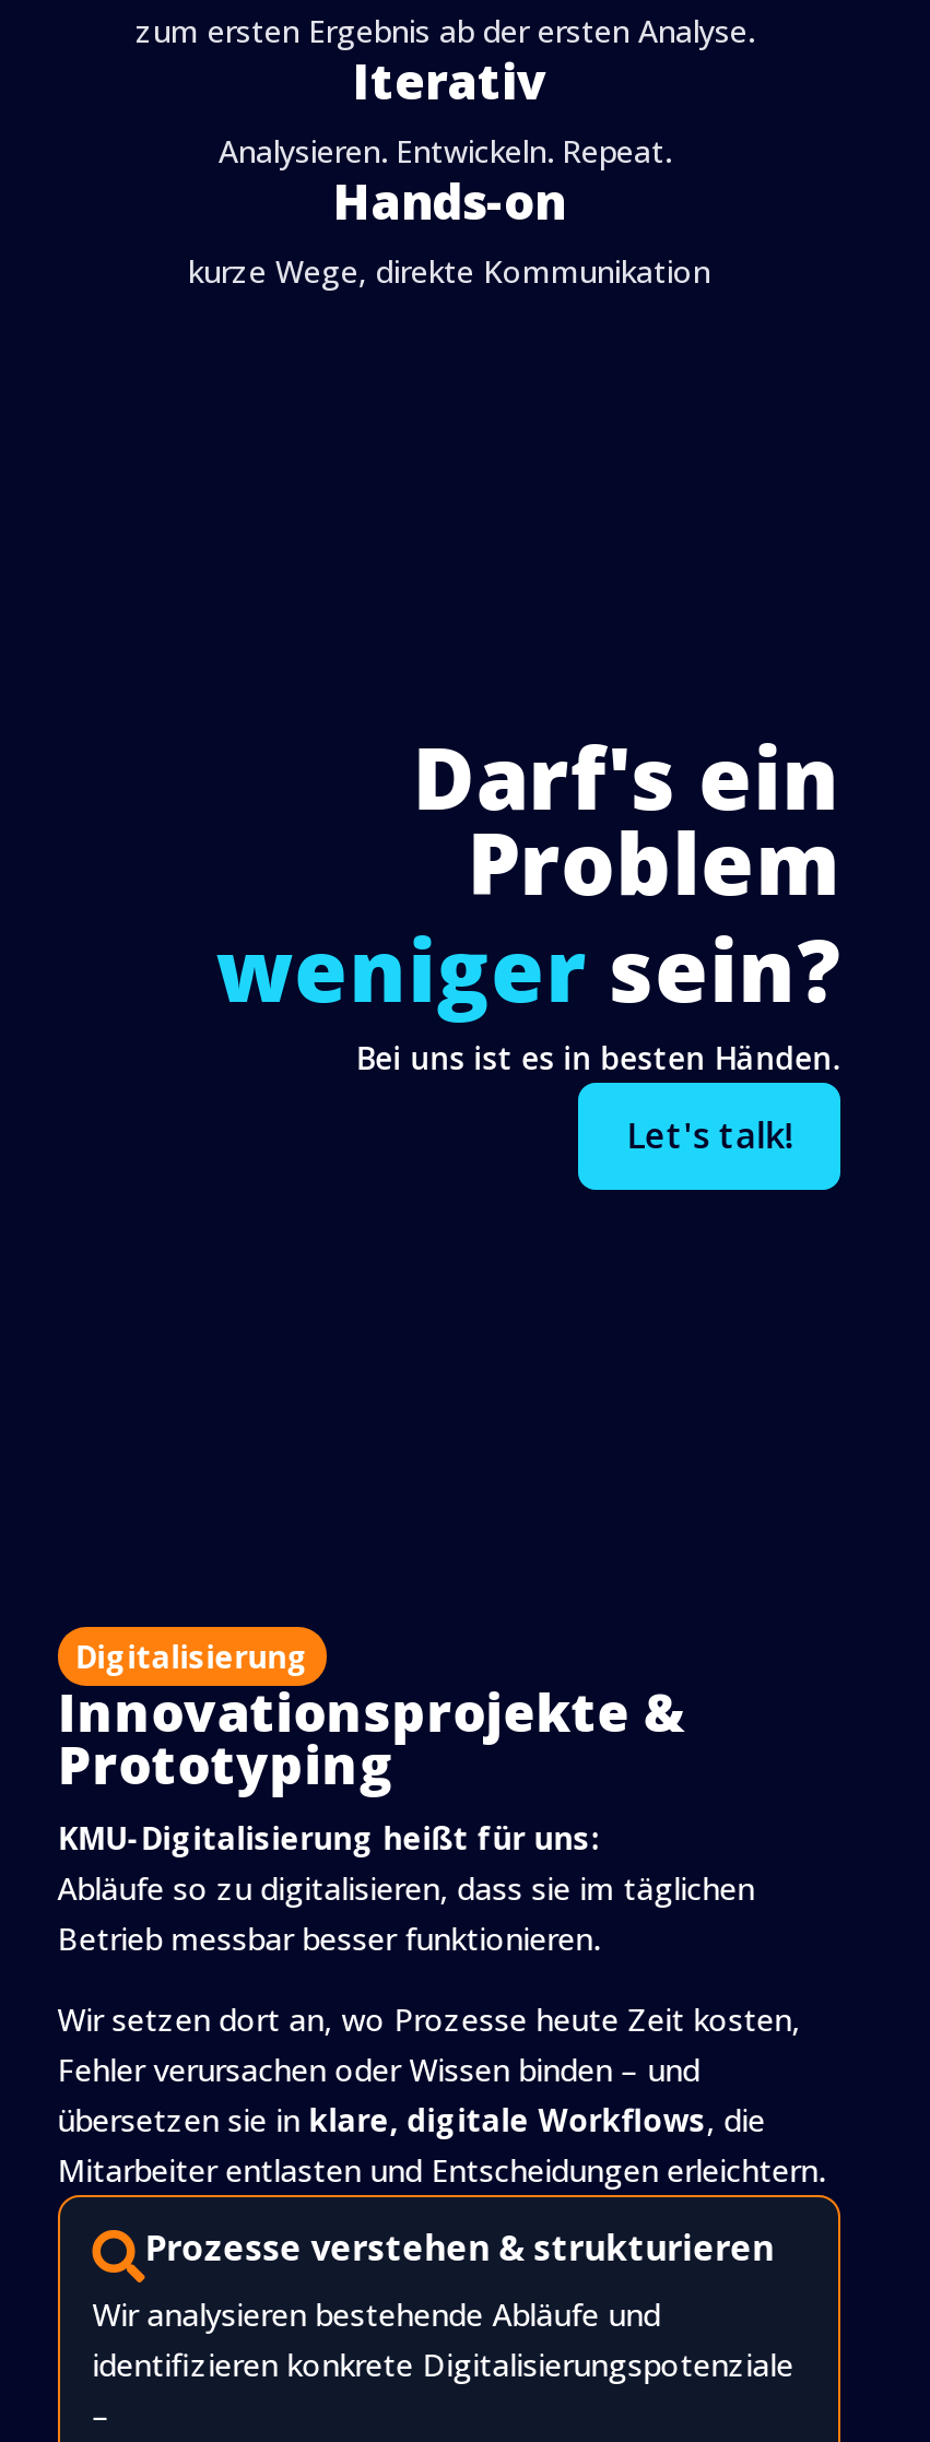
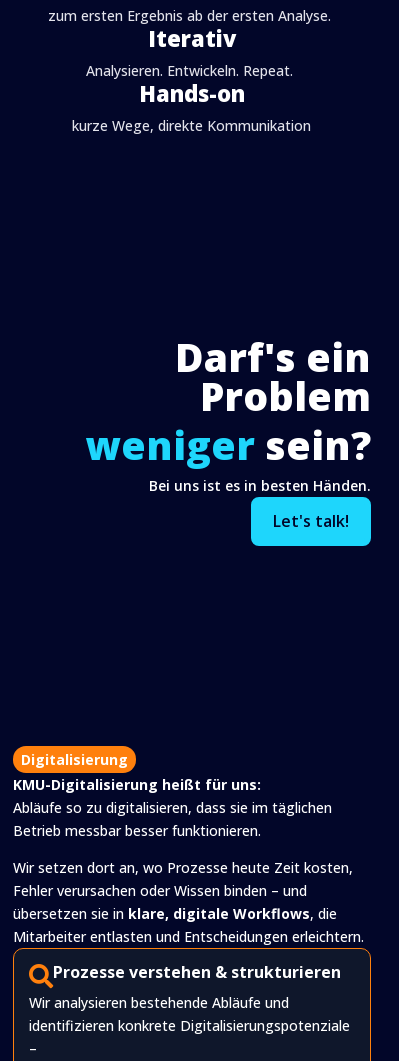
[57,1675,687,1799] Innovationsprojekte & | Prototyping -> none

